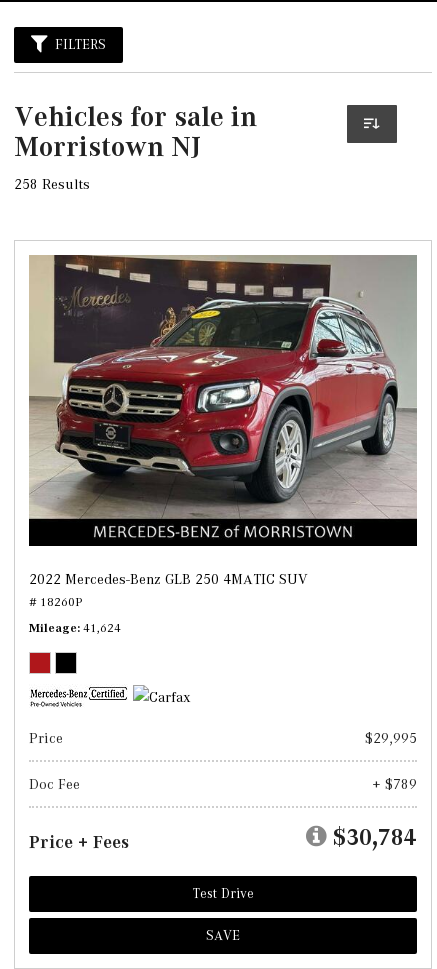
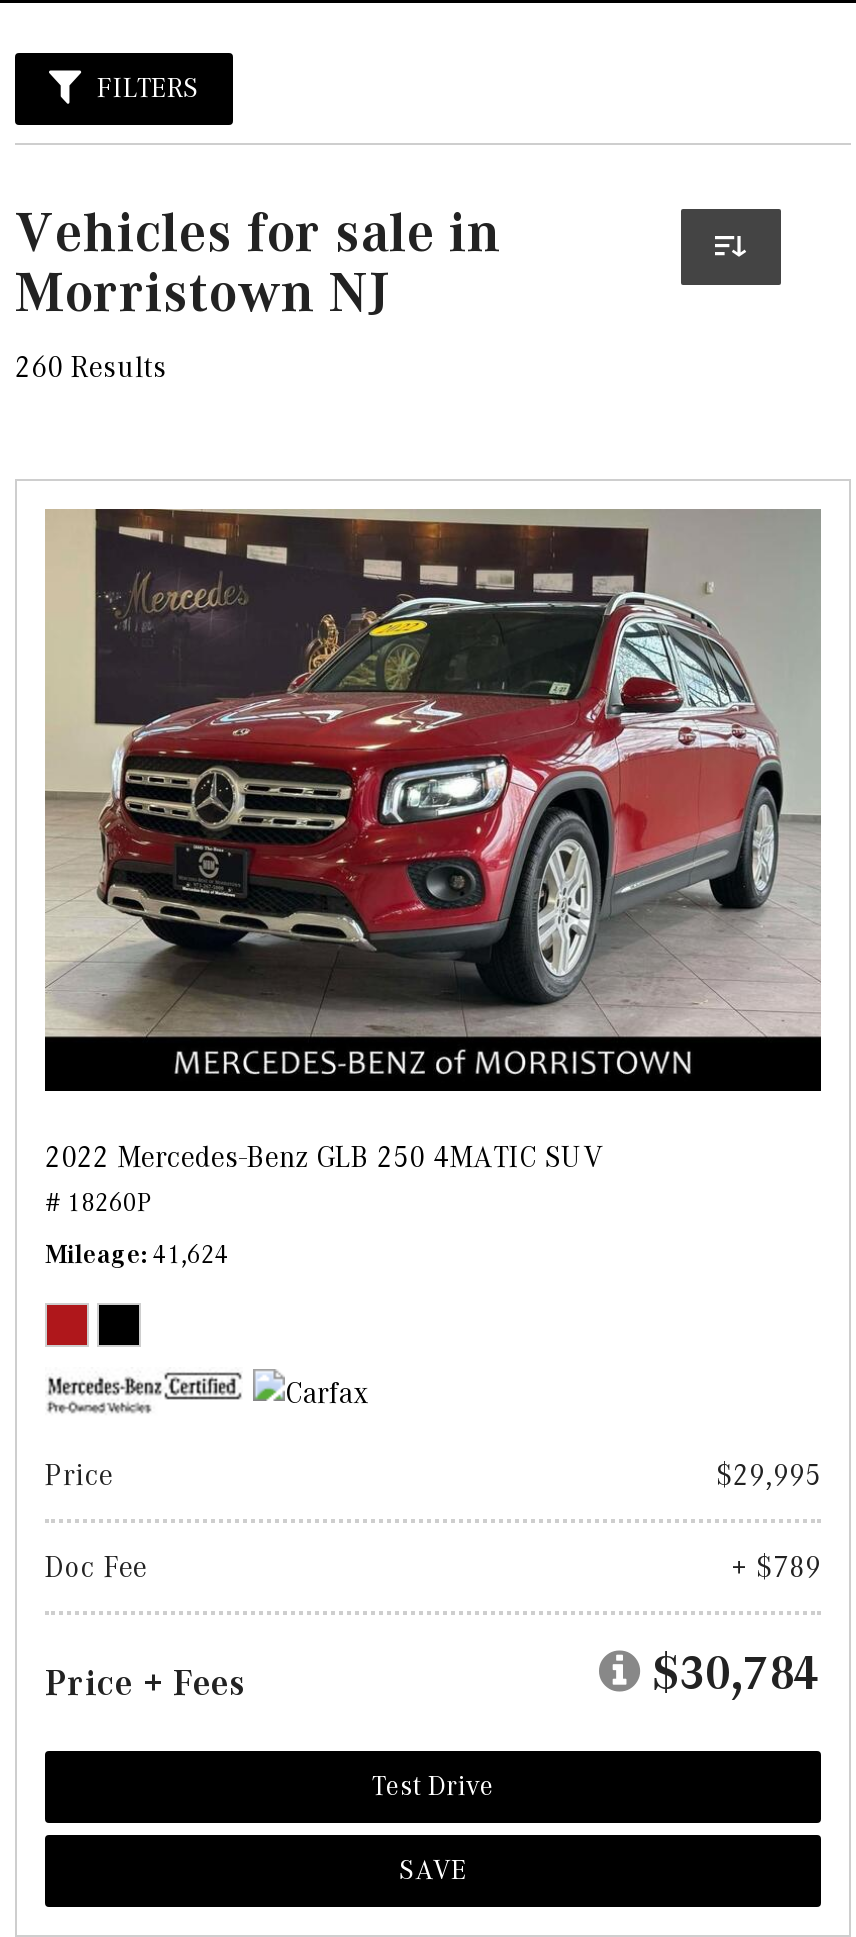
[14,176,90,192] 258 Results -> [15,351,167,383] 260 Results

